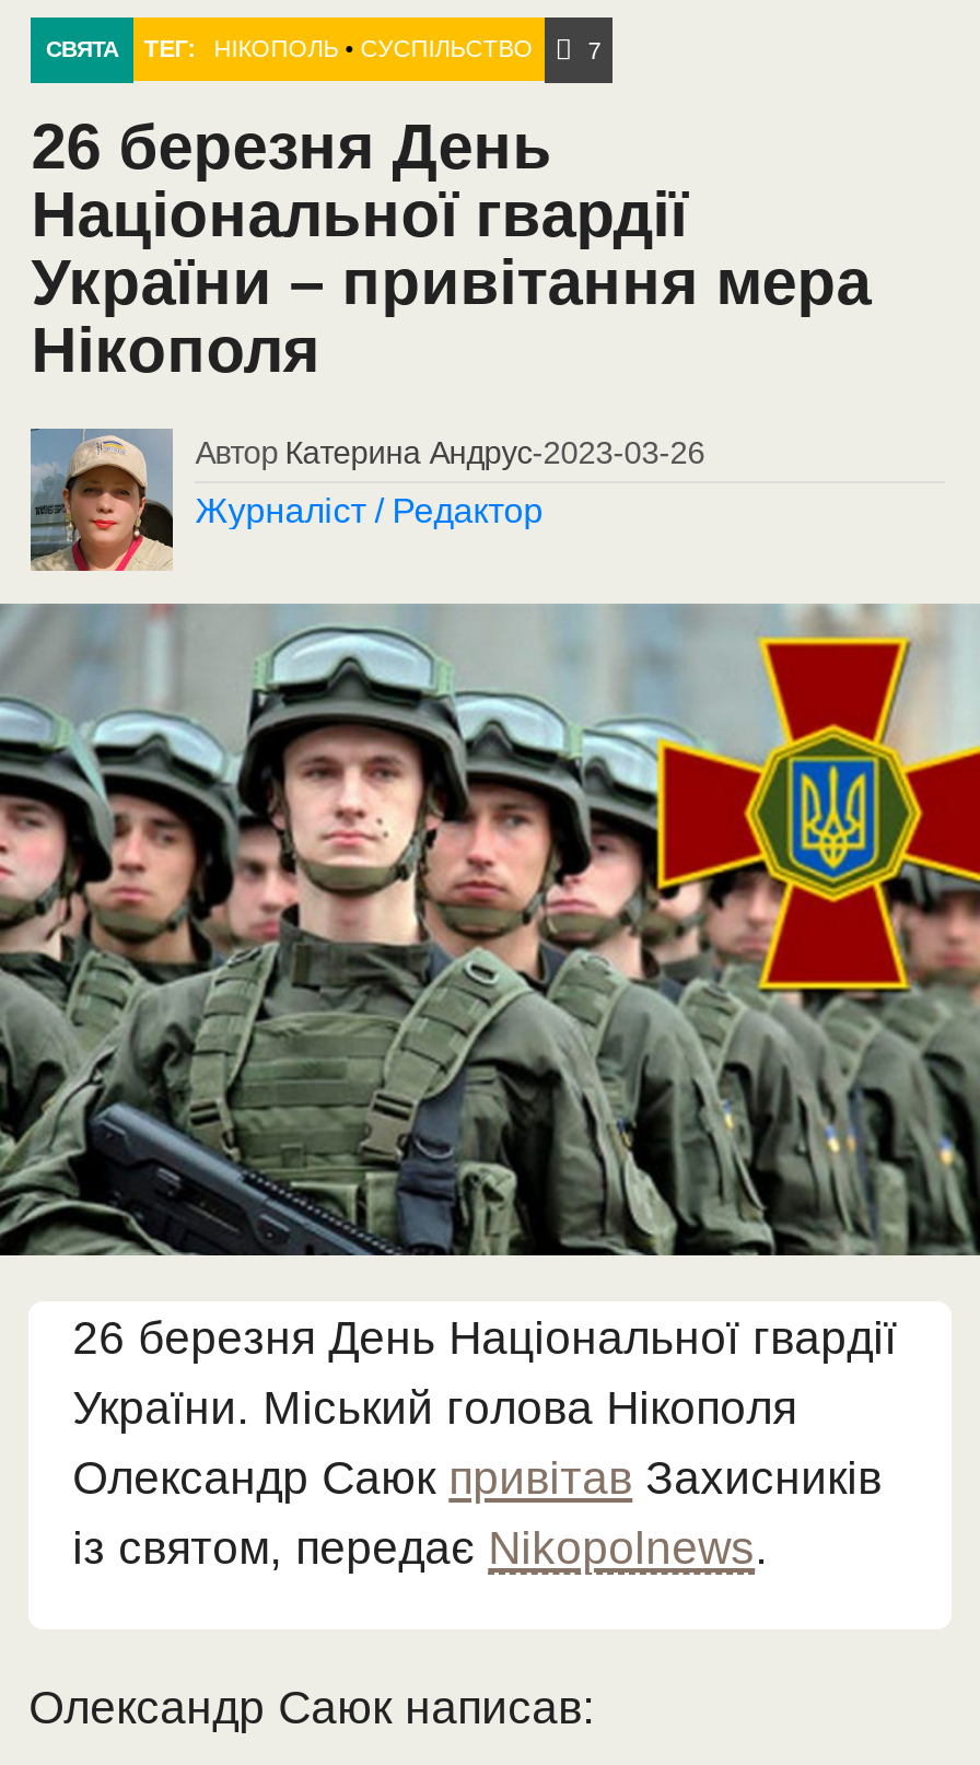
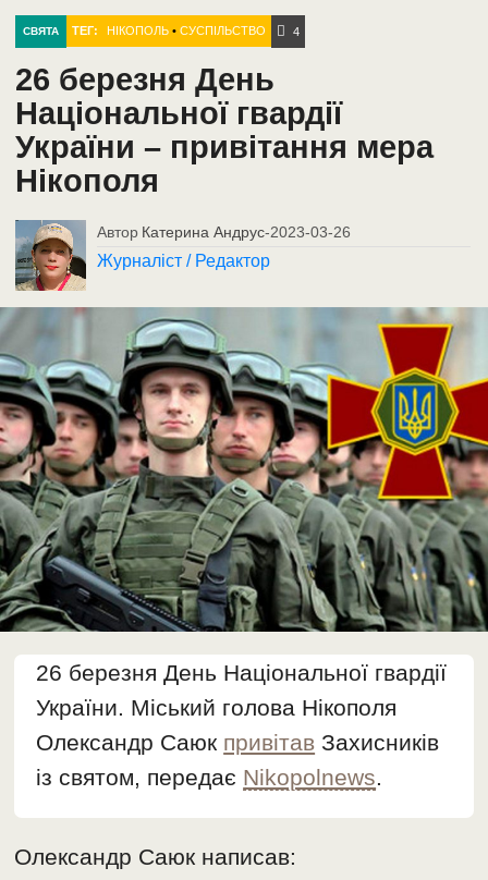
[588,37,601,64] 7 -> [293,25,299,38] 4

